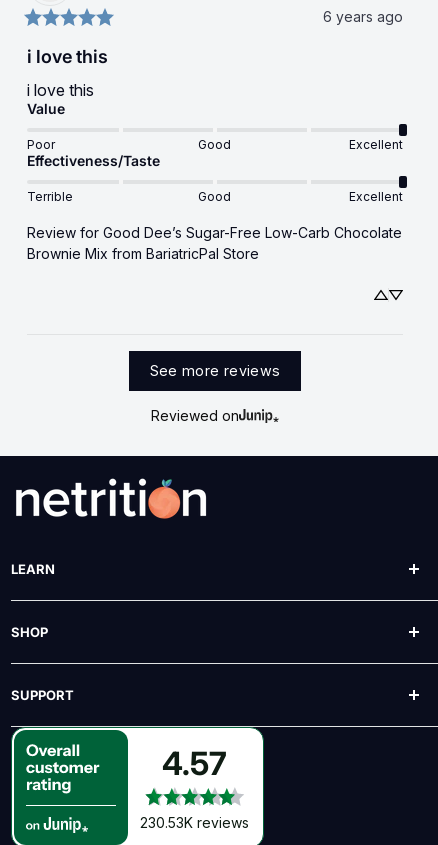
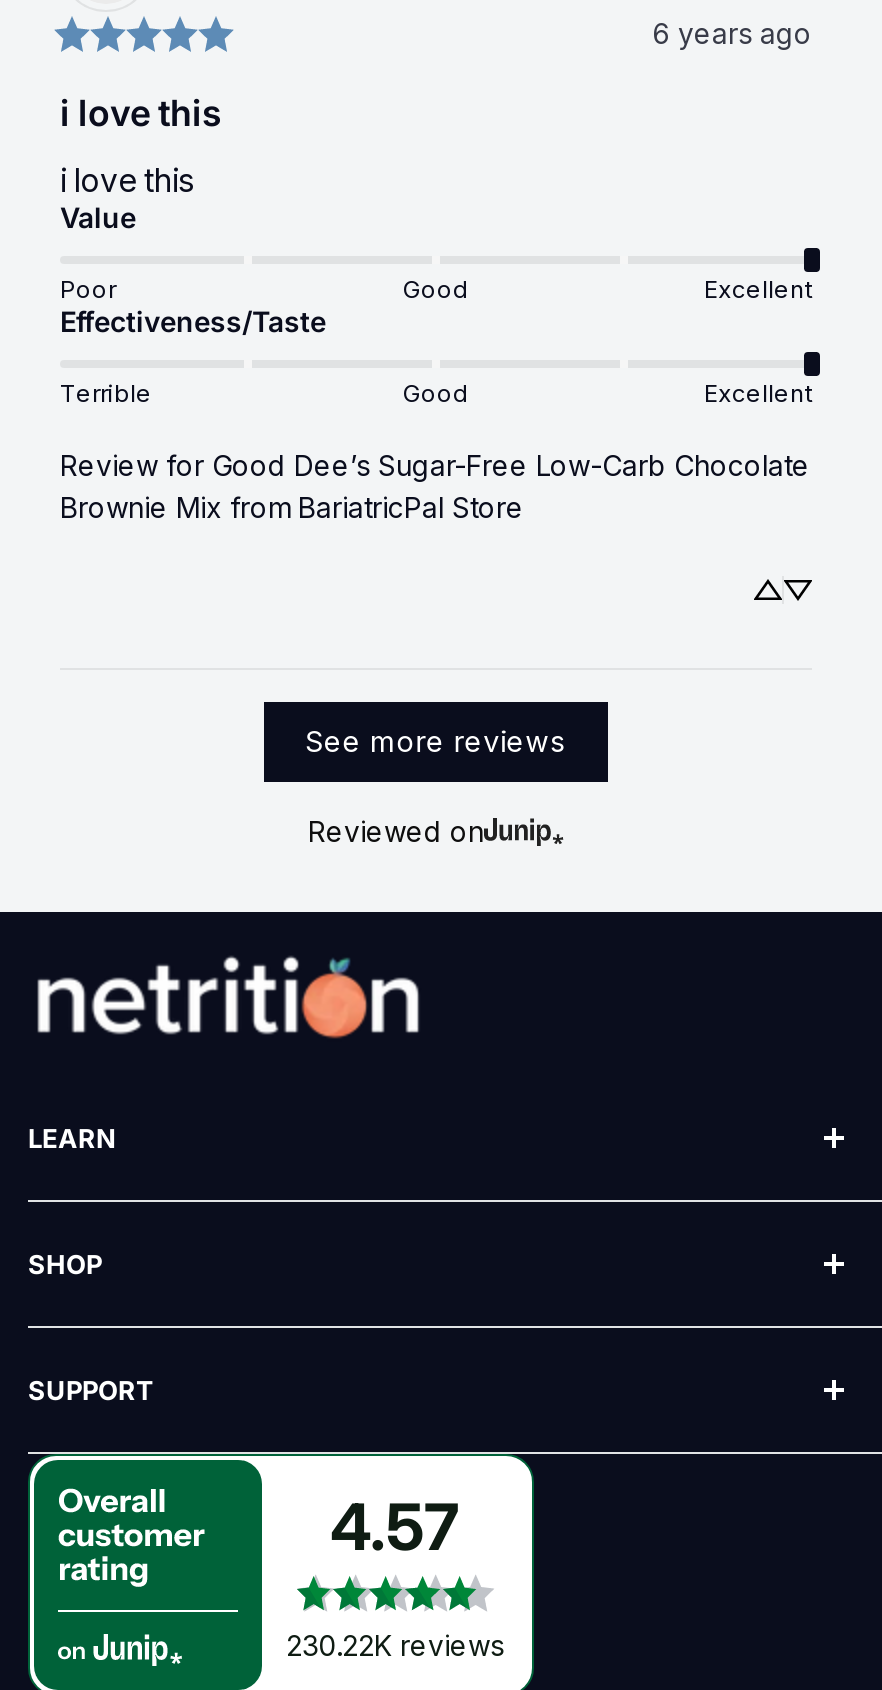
[140,814,249,831] 230.53K reviews -> [286,1628,504,1662] 230.22K reviews

